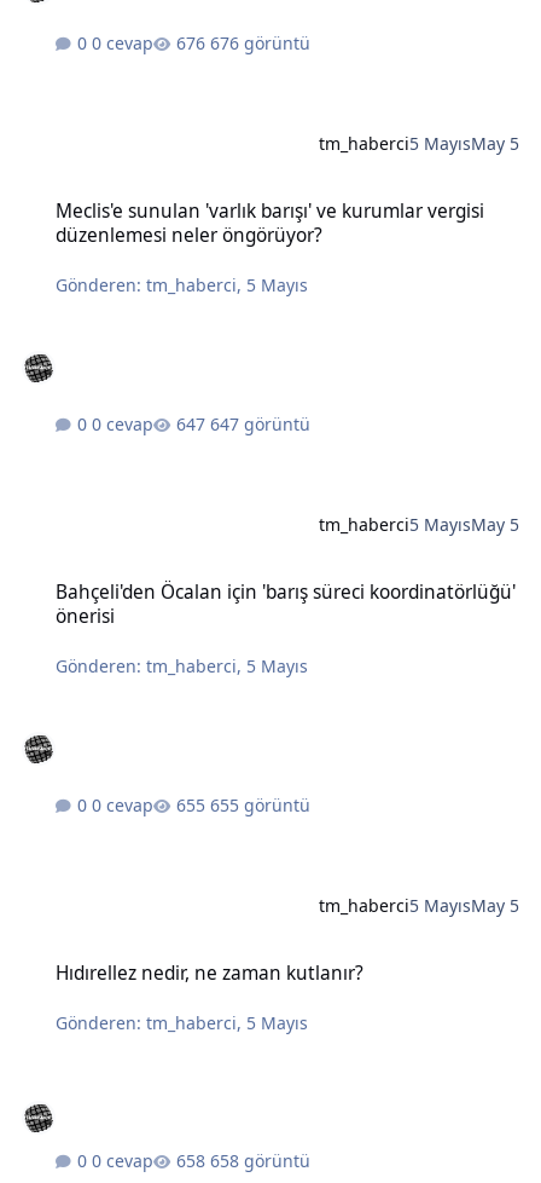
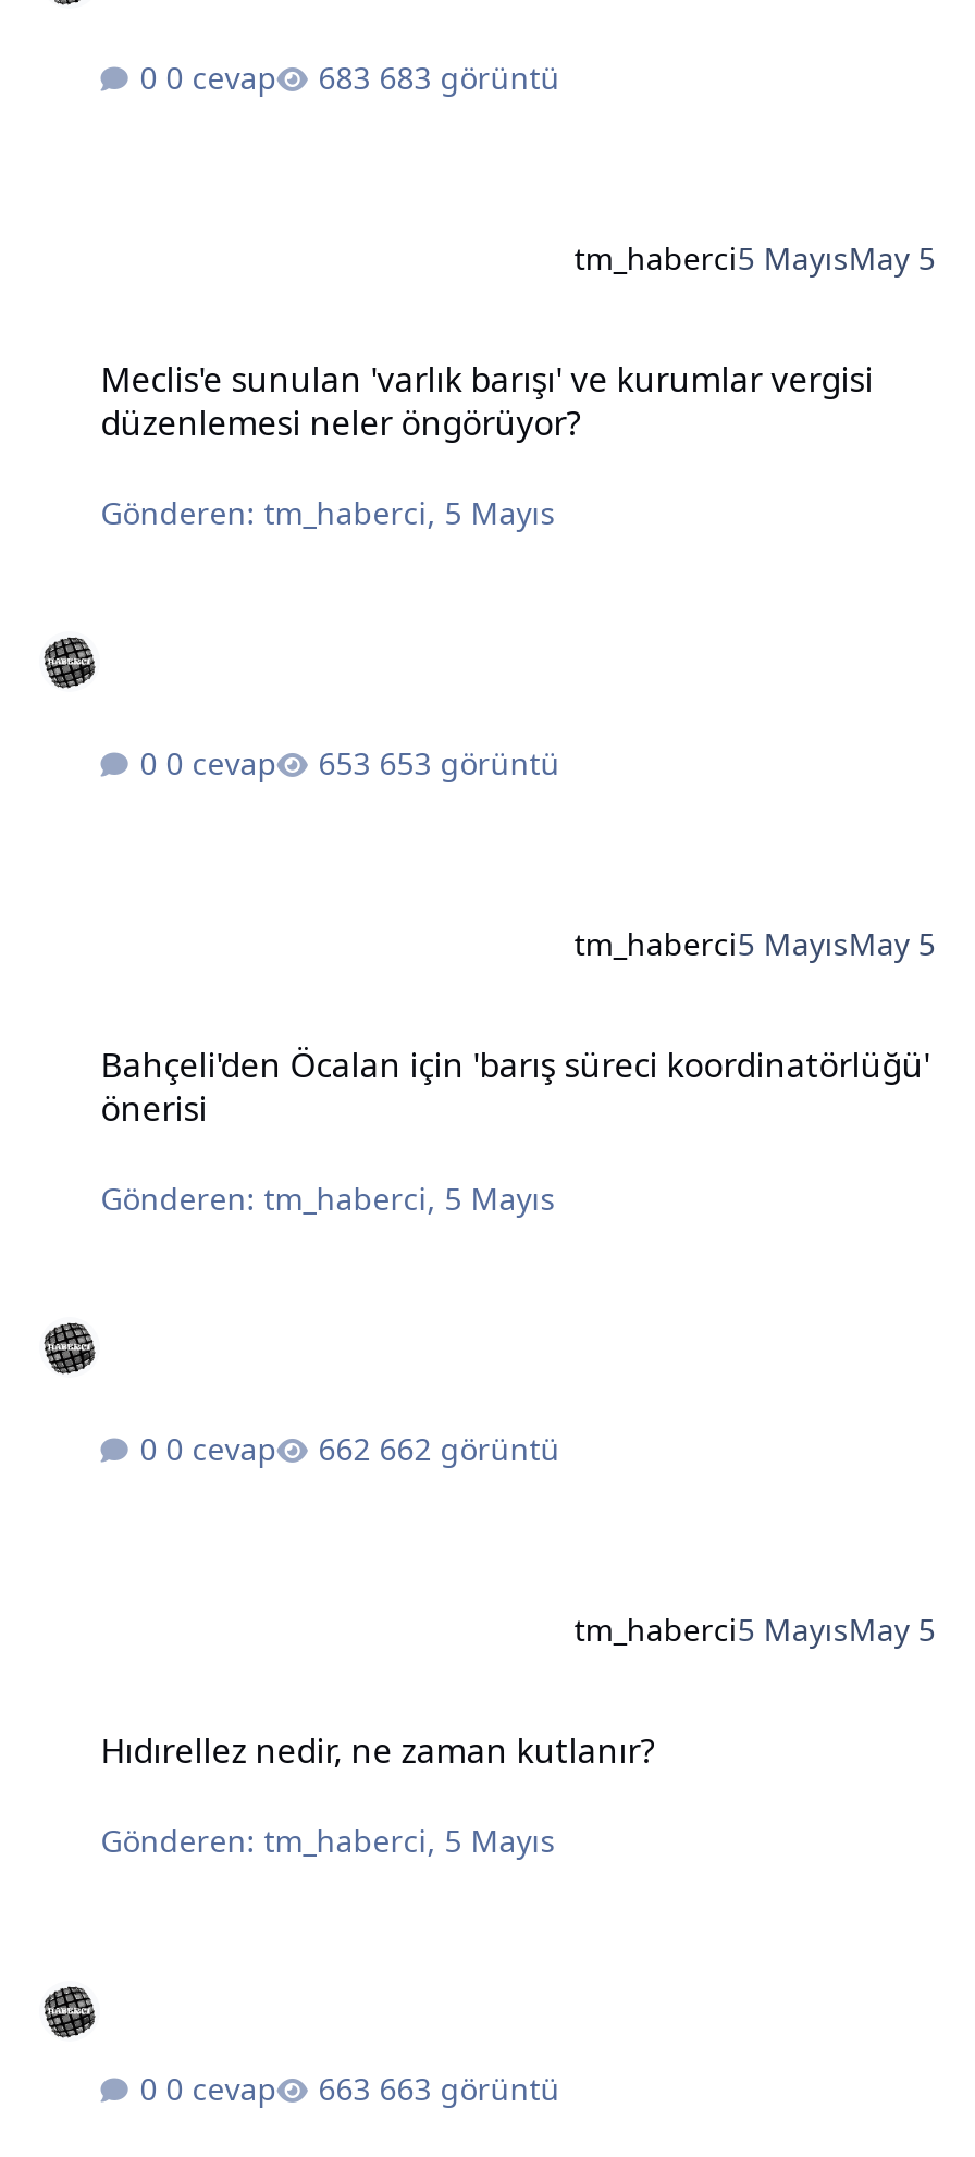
[210,31,311,54] 676 görüntü -> [379,56,560,98] 683 görüntü
[210,412,311,435] 647 görüntü -> [379,742,560,783] 653 görüntü
[210,793,311,816] 655 görüntü -> [379,1427,560,1468] 662 görüntü
[210,1150,311,1173] 658 görüntü -> [379,2069,560,2110] 663 görüntü

